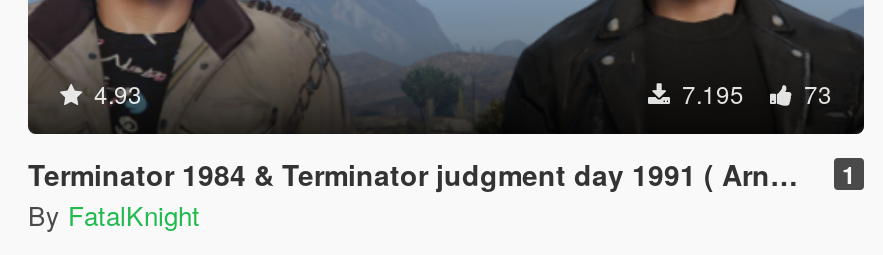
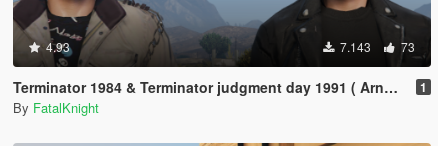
[676,76,832,110] 7.195 73 -> [337,38,415,55] 7.143 73

